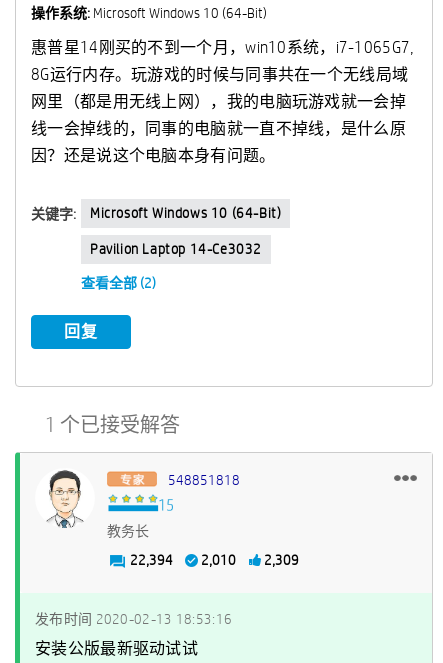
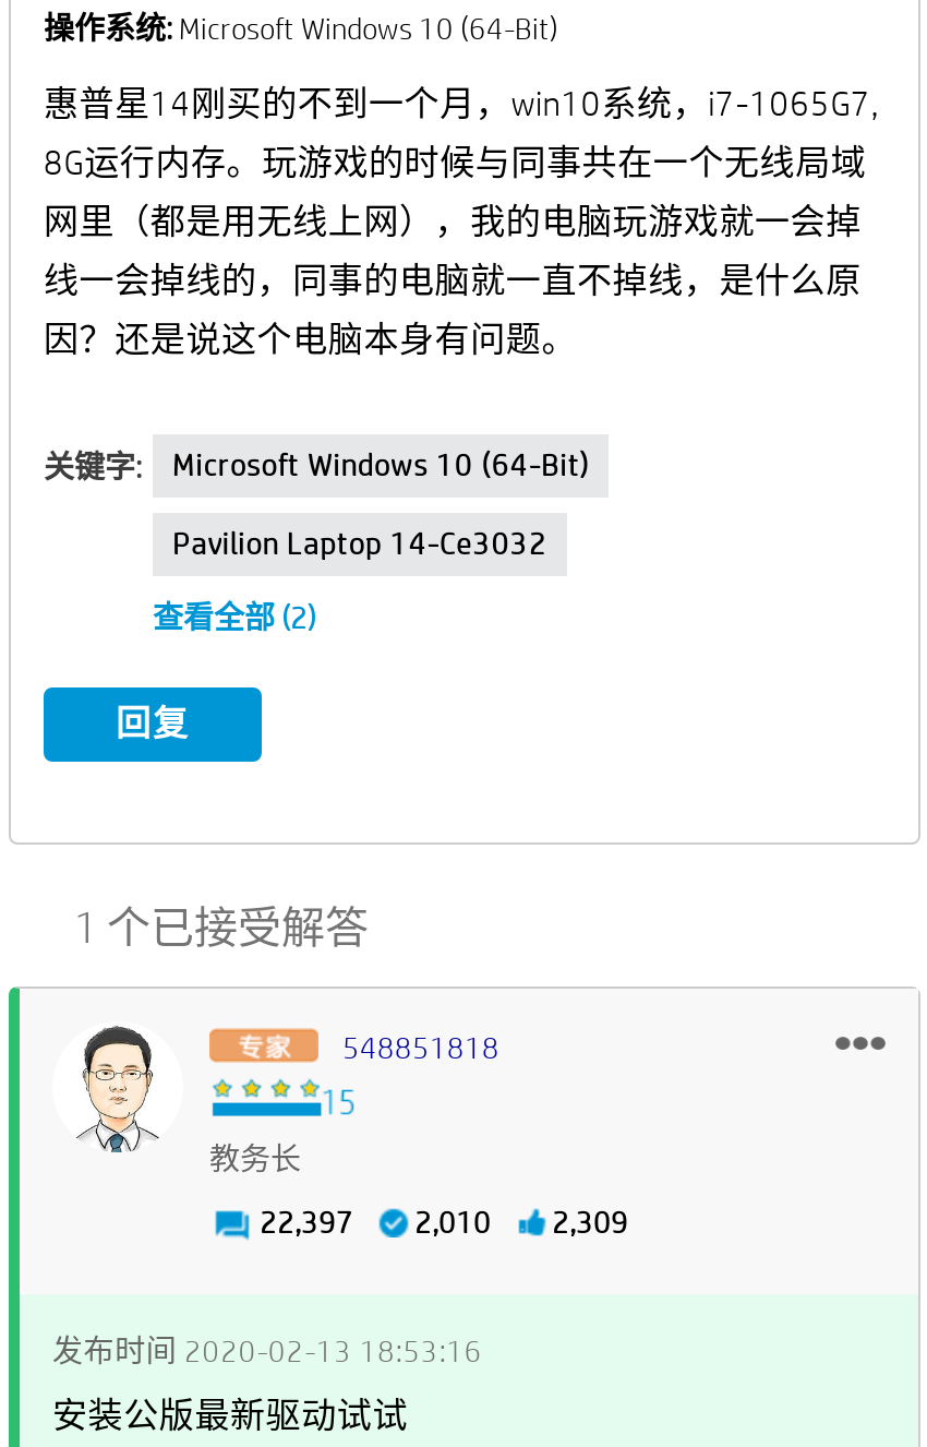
[130,551,299,569] 22,394 2,010 2,309 -> [260,1202,628,1241] 22,397 2,010 2,309

